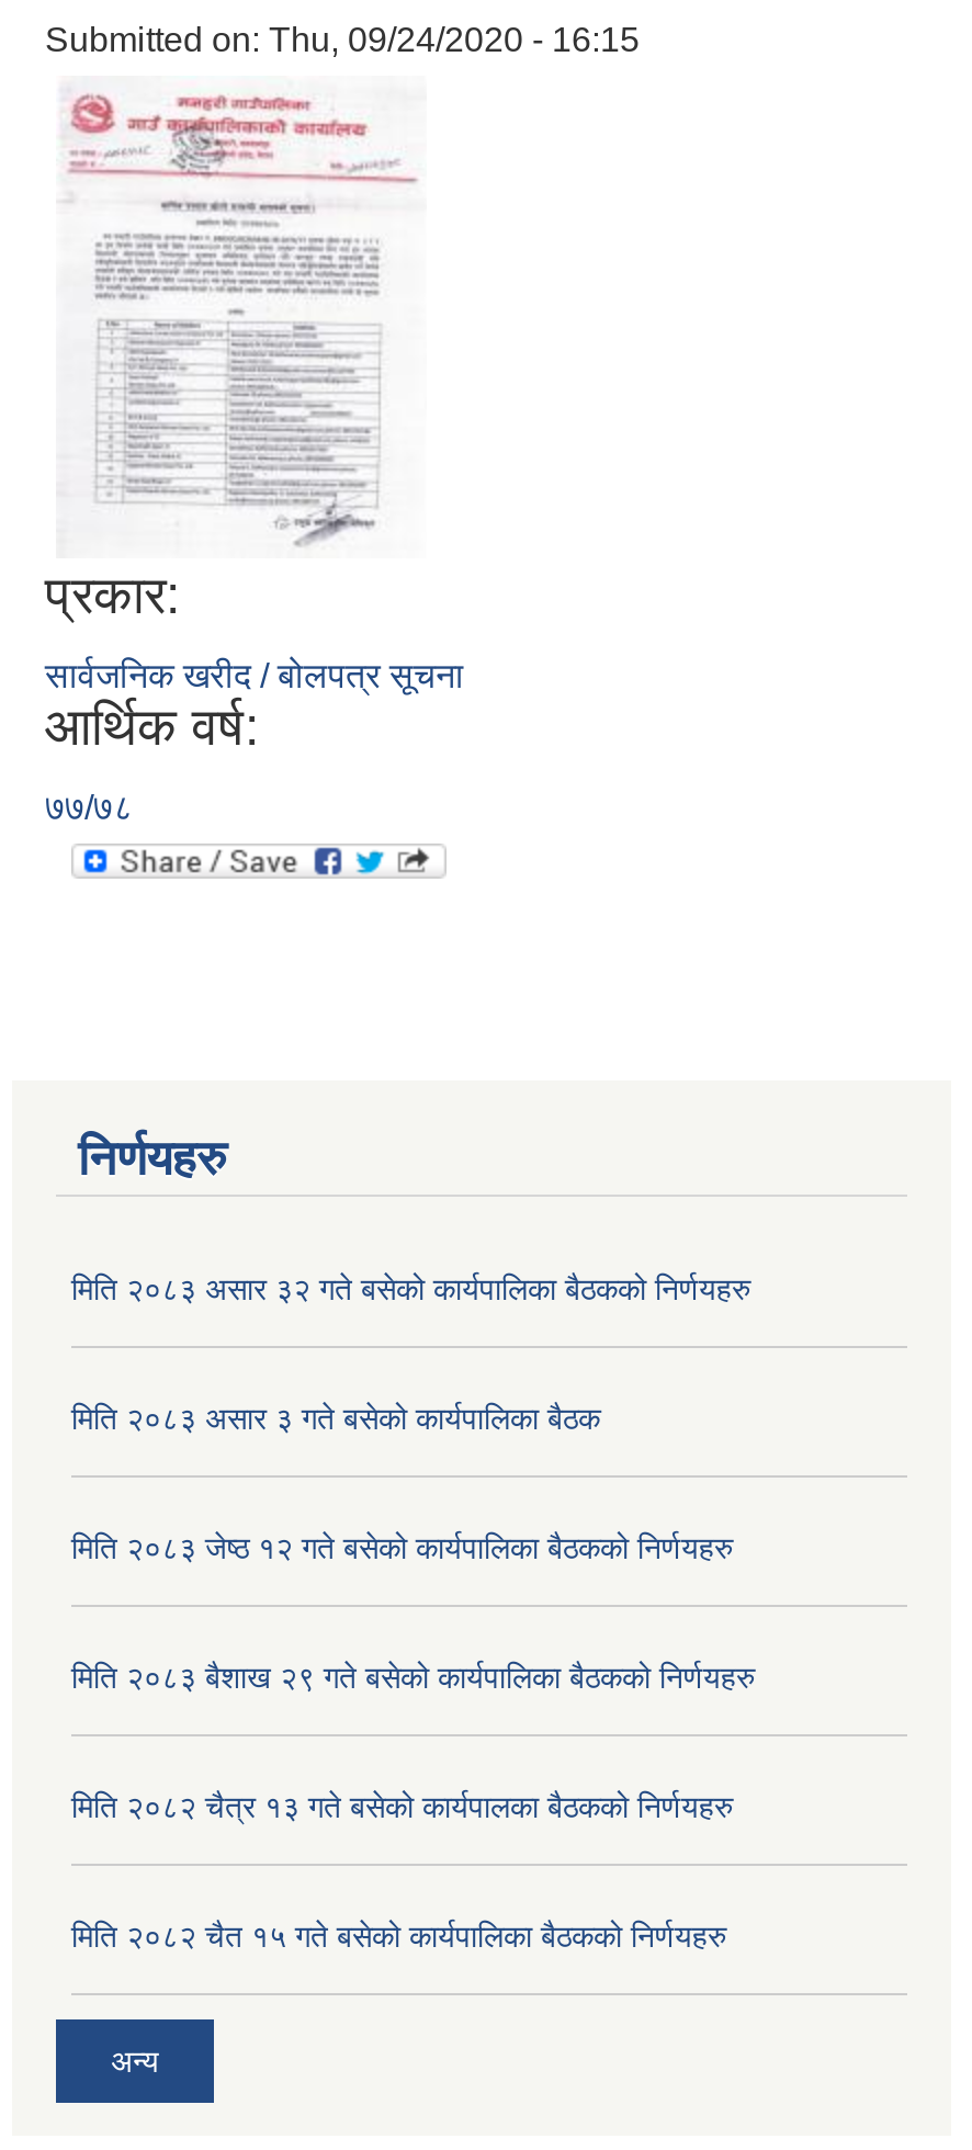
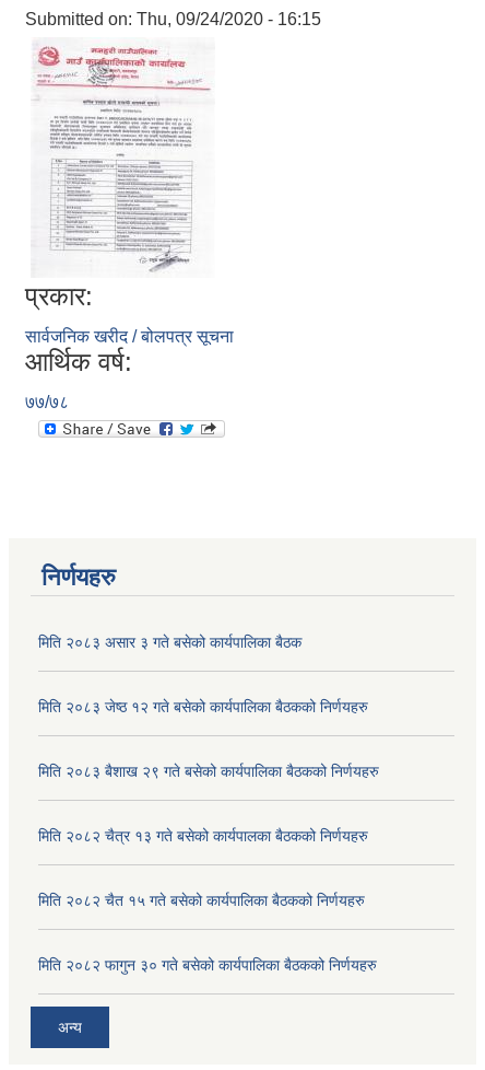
[71,1272,751,1307] मिति २०८३ असार ३२ गते बसेको कार्यपालिका बैठकको निर्णयहरु -> none
moved [71,1401,756,1954] -> [38,634,379,909]: मिति २०८३ असार ३ गते बसेको कार्यपालिका बैठक | मिति २०८३ जेष्ठ १२ गते बसेको कार्यपालिका बैठकको निर्णयहरु | मिति २०८३ बैशाख २९ गते बसेको कार्यपालिका बैठकको निर्णयहरु | मिति २०८२ चैत्र १३ गते बसेको कार्यपालका बैठकको निर्णयहरु | मिति २०८२ चैत १५ गते बसेको कार्यपालिका बैठकको निर्णयहरु
none -> [38,957,377,974] मिति २०८२ फागुन ३० गते बसेको कार्यपालिका बैठकको निर्णयहरु

